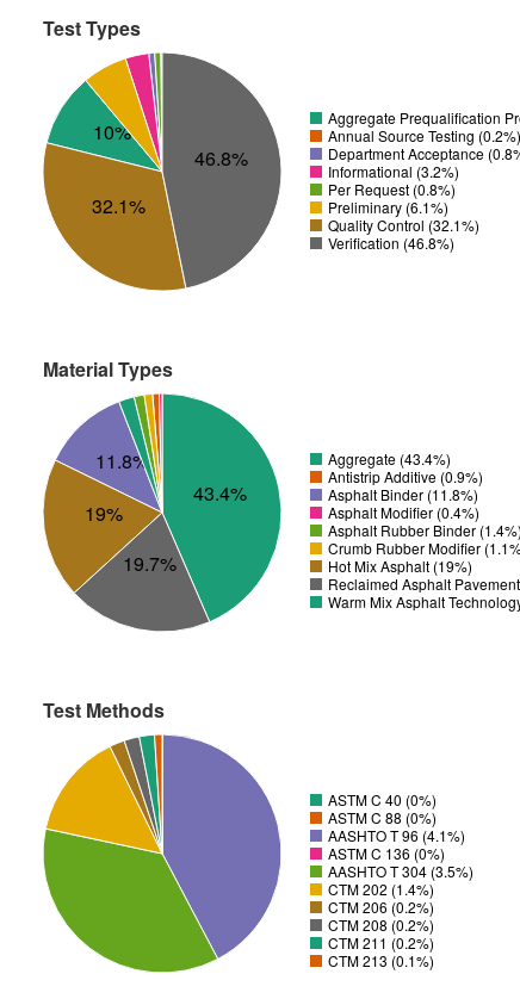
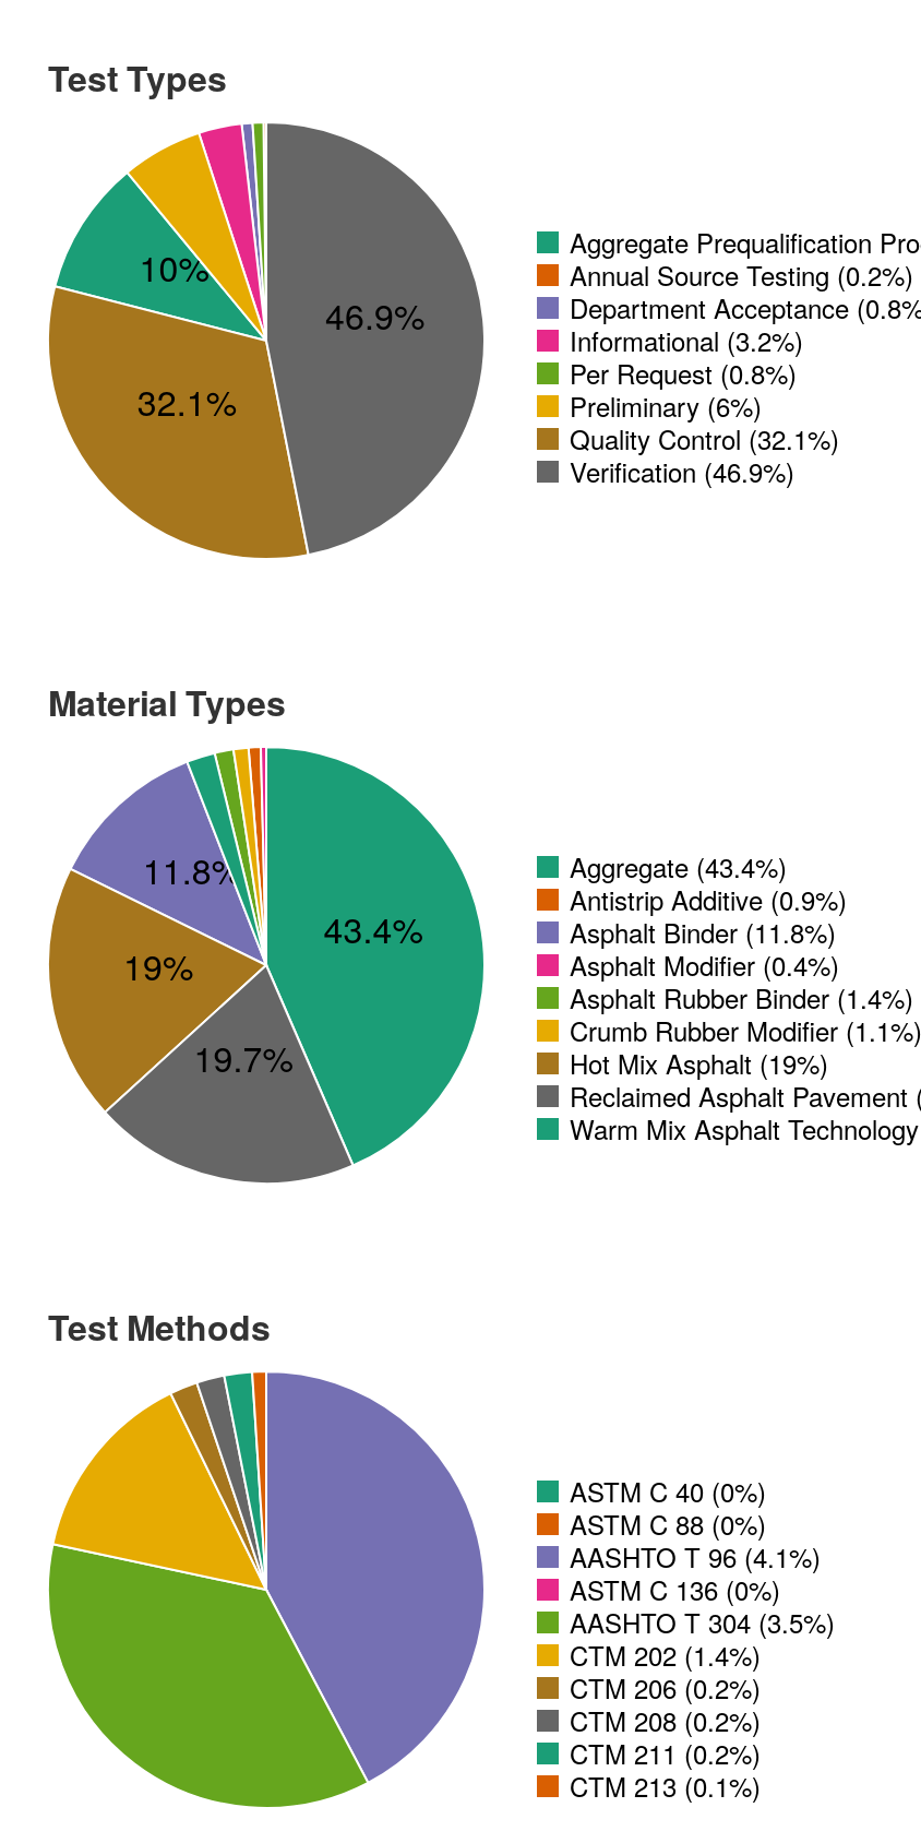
[195,144,248,172] 46.8% -> [325,290,424,340] 46.9%
[328,197,448,217] Preliminary (6.1%) -> [570,387,762,425] Preliminary (6%)
[328,232,454,253] Verification (46.8%) -> [570,452,794,490] Verification (46.9%)

